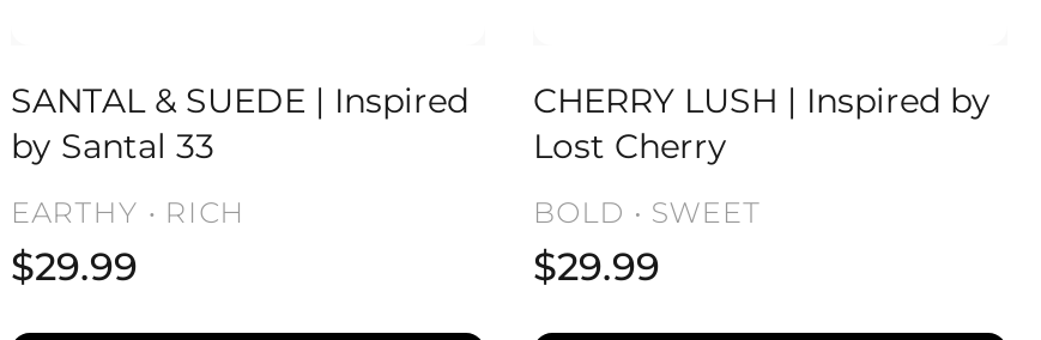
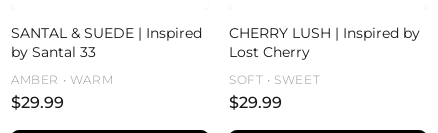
[11,195,245,231] EARTHY • RICH -> [11,72,113,87] AMBER • WARM
[533,195,761,231] BOLD • SWEET -> [229,72,320,87] SOFT • SWEET

